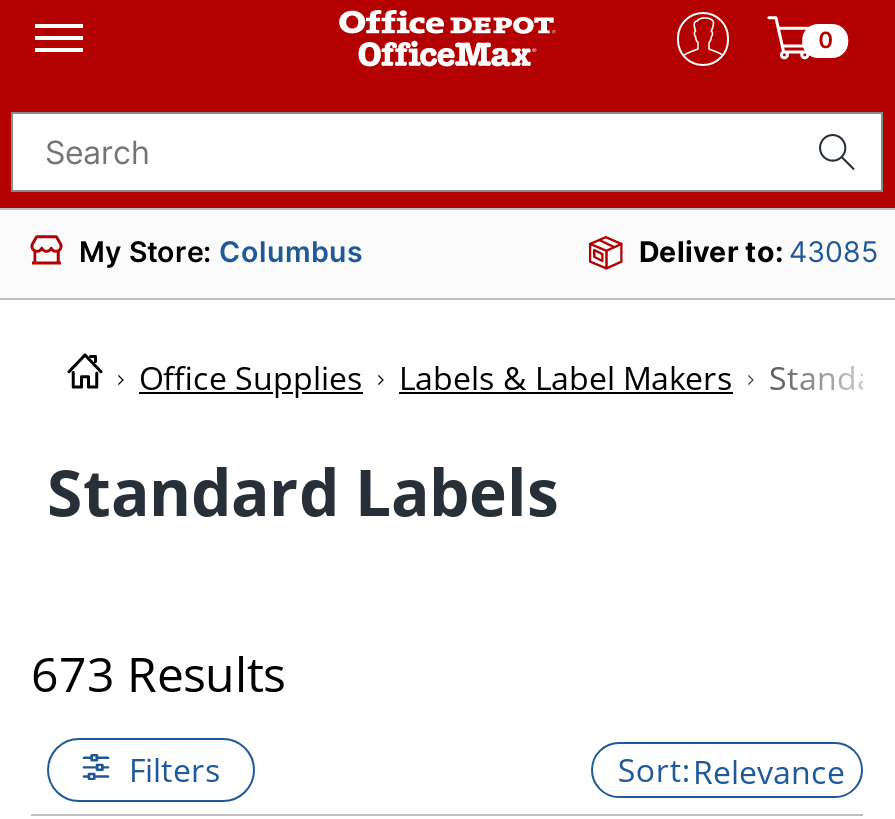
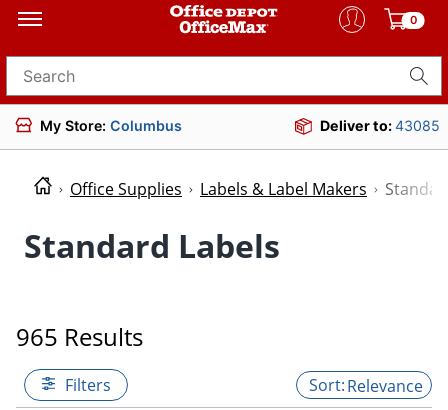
[31,640,285,706] 673 Results -> [16,320,143,353] 965 Results

